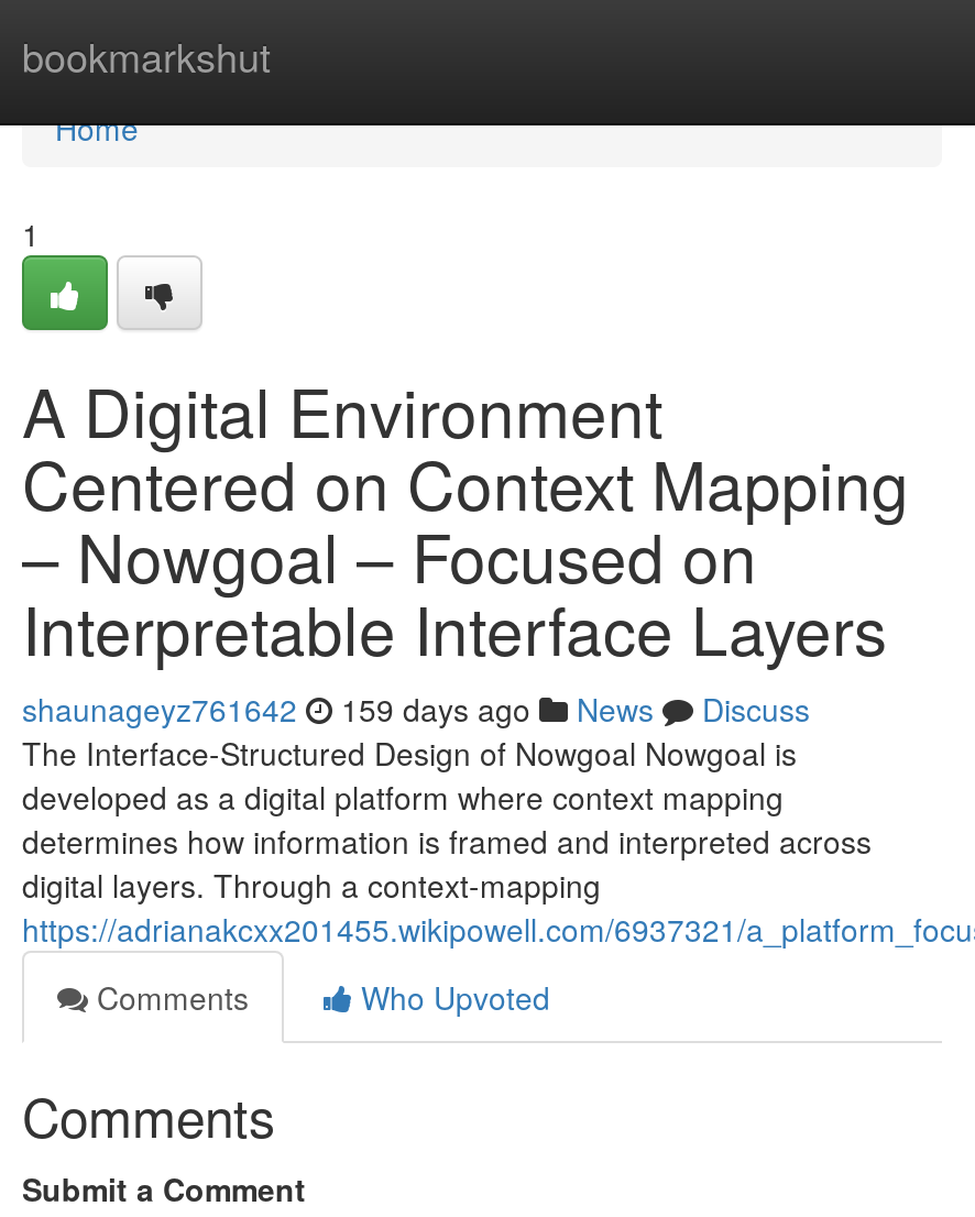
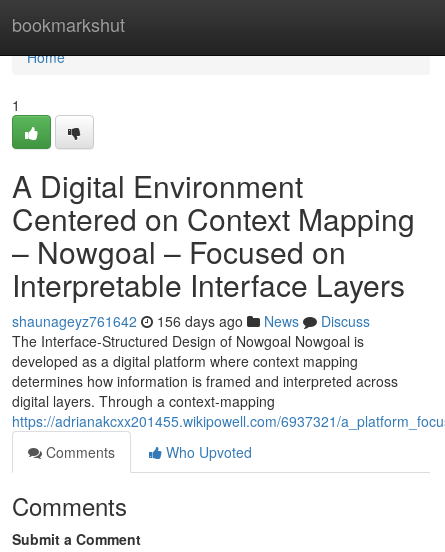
[22,687,810,731] shaunageyz761642 159 days ago News Discuss -> [12,311,370,331] shaunageyz761642 156 days ago News Discuss

